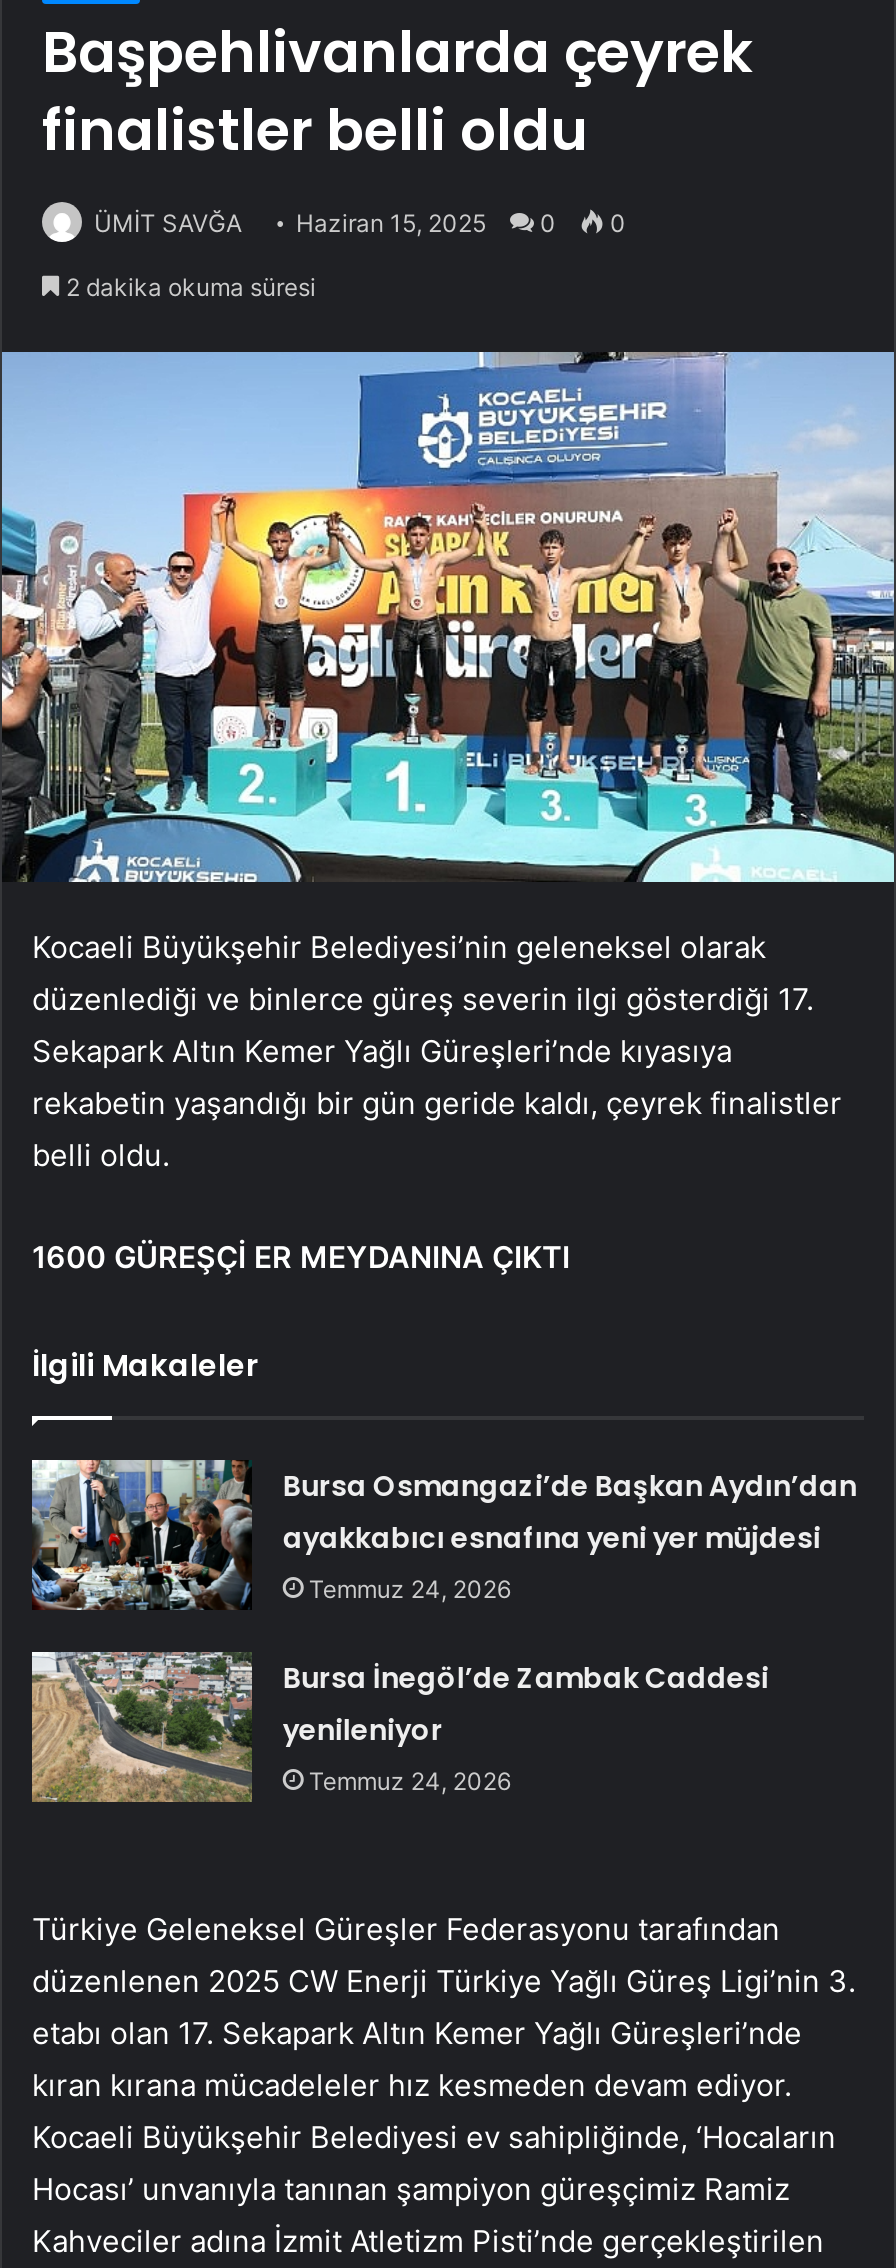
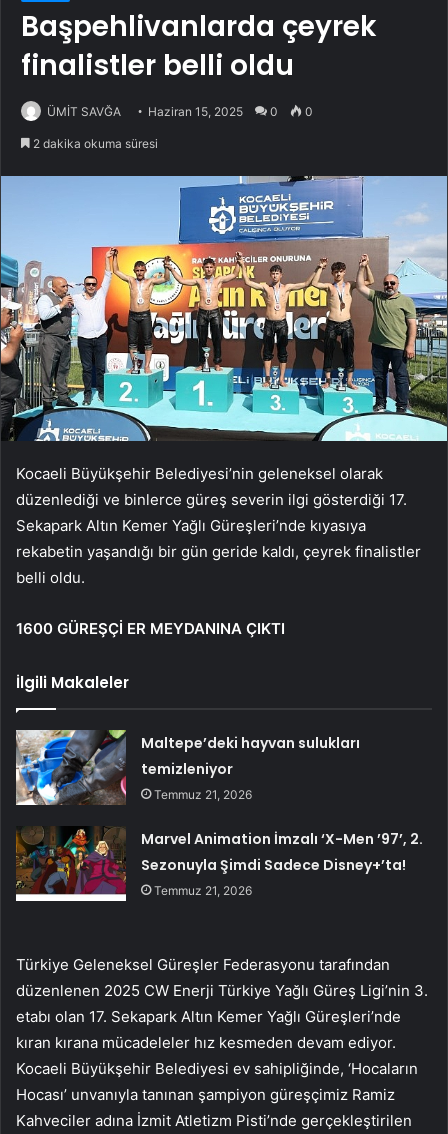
[32,1458,857,1610] [image] | Bursa Osmangazi’de Başkan Aydın’dan | ayakkabıcı esnafına yeni yer müjdesi | Temmuz 24, 2026 -> [15,729,360,806] [image] | Maltepe’deki hayvan sulukları | temizleniyor | Temmuz 21, 2026
[30,1650,769,1804] [image] | Bursa İnegöl’de Zambak Caddesi | yenileniyor | Temmuz 24, 2026 -> [15,826,423,902] [image] | Marvel Animation İmzalı ‘X-Men ’97’, 2. | Sezonuyla Şimdi Sadece Disney+’ta! | Temmuz 21, 2026

